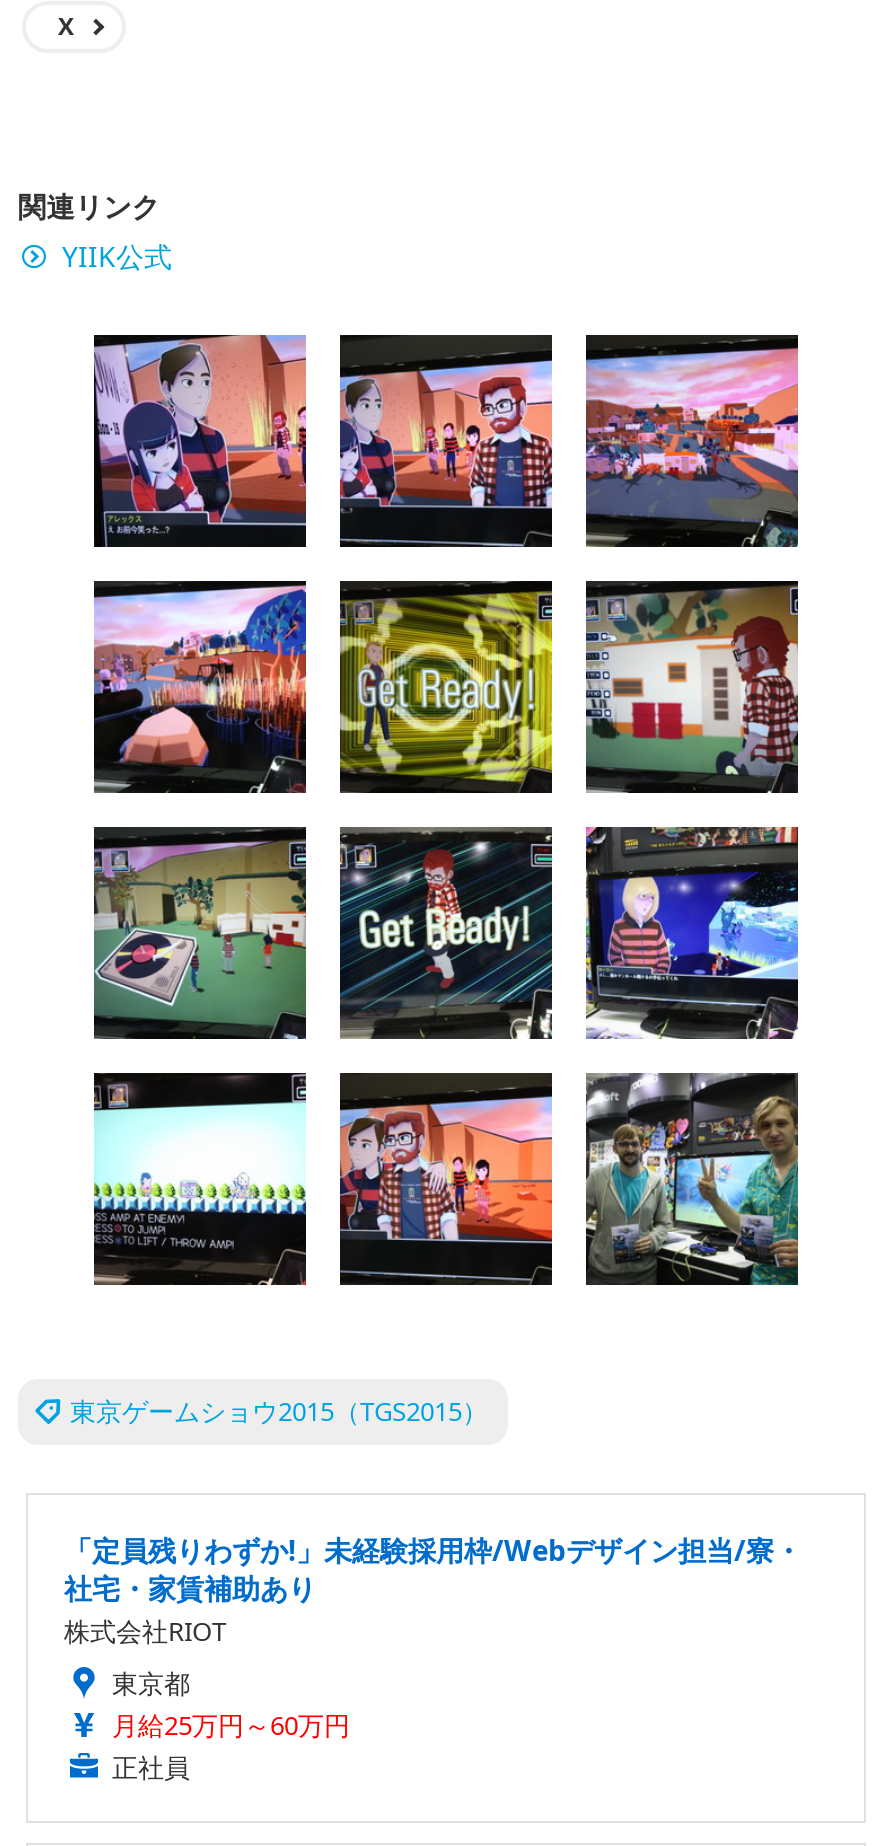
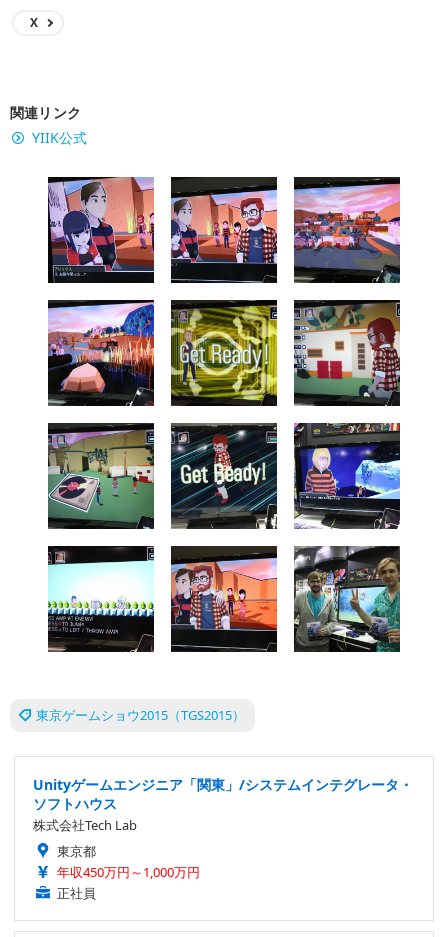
[64,1531,802,1649] 「定員残りわずか!」未経験採用枠/Webデザイン担当/寮・ | 社宅・家賃補助あり | 株式会社RIOT -> [33,775,413,834] Unityゲームエンジニア「関東」/システムインテグレータ・ | ソフトハウス | 株式会社Tech Lab
[112,1707,350,1743] 月給25万円～60万円 -> [57,863,200,881] 年収450万円～1,000万円

